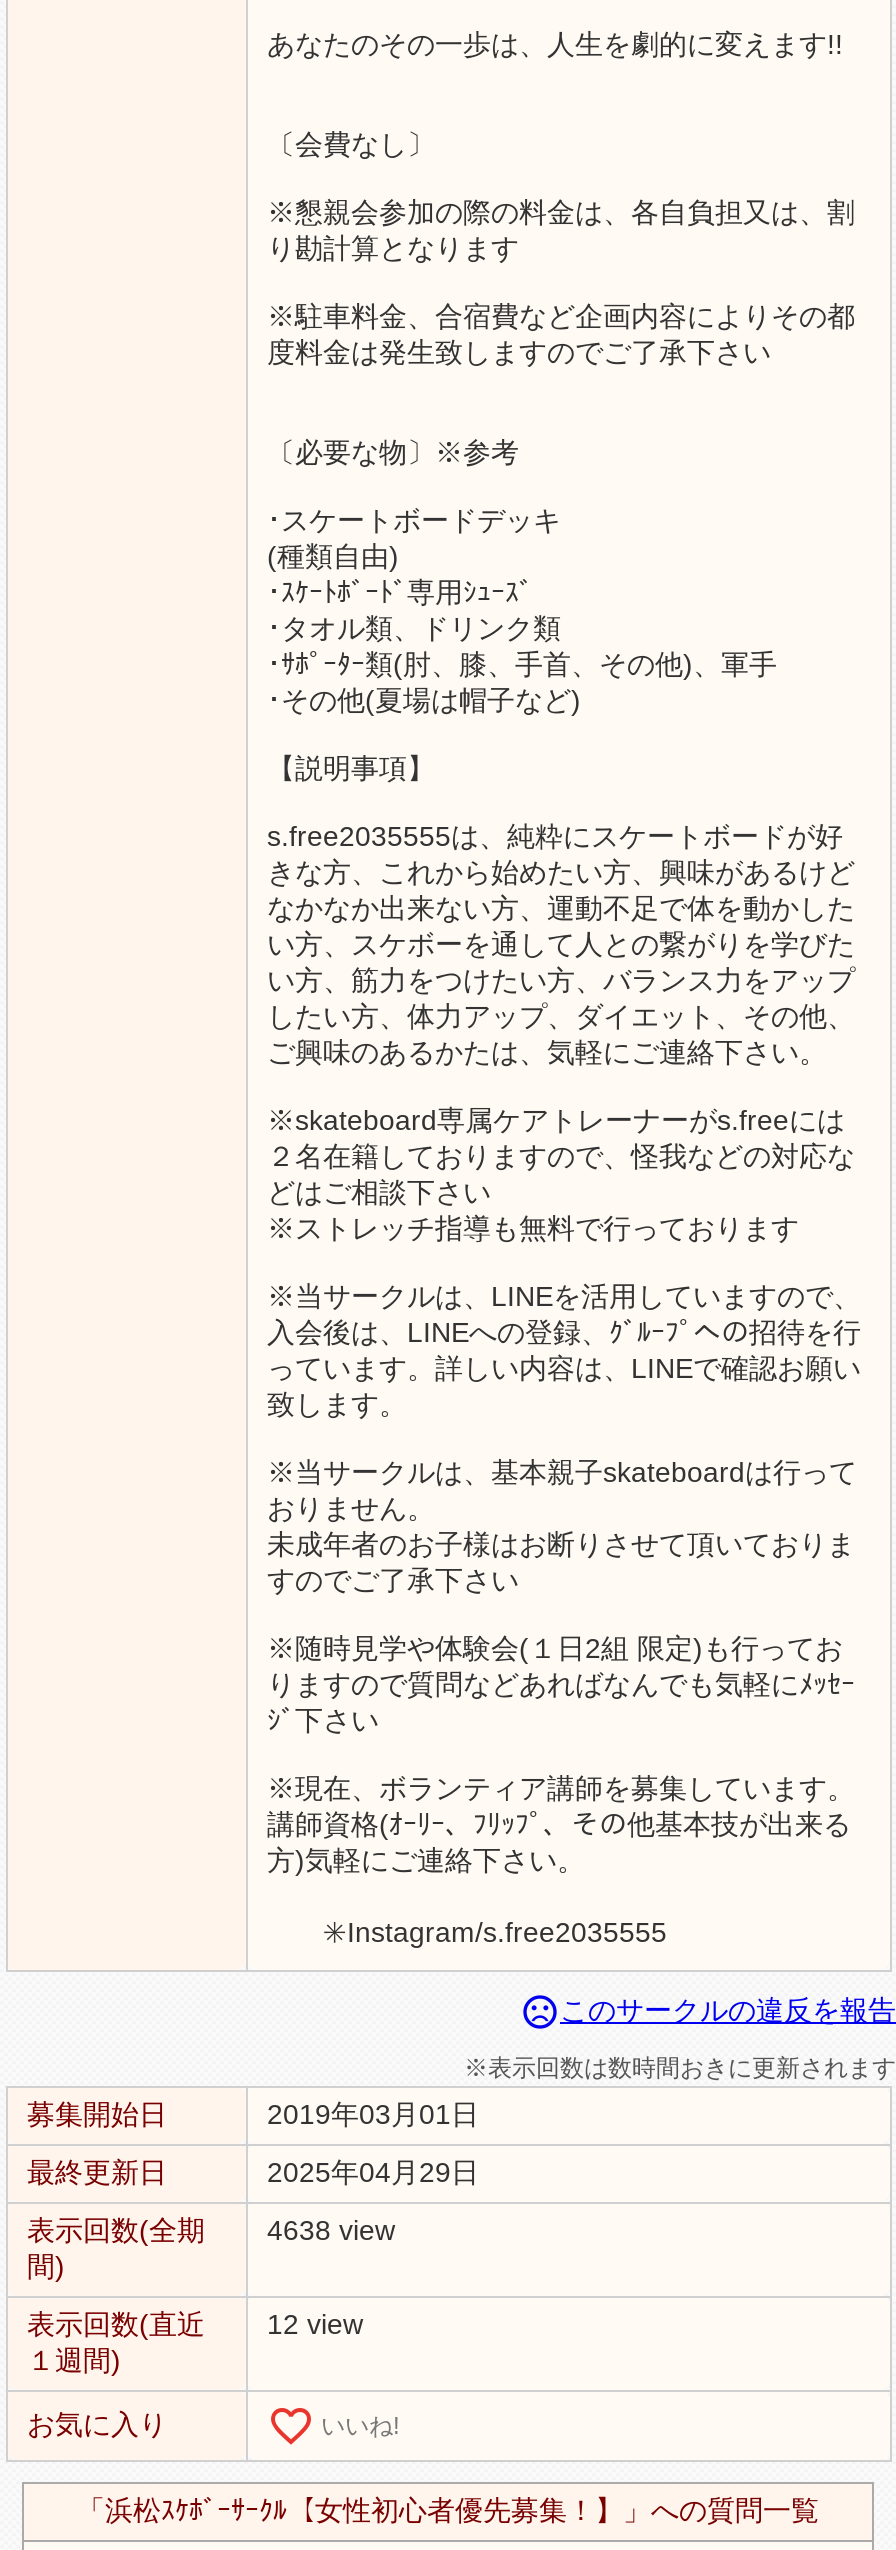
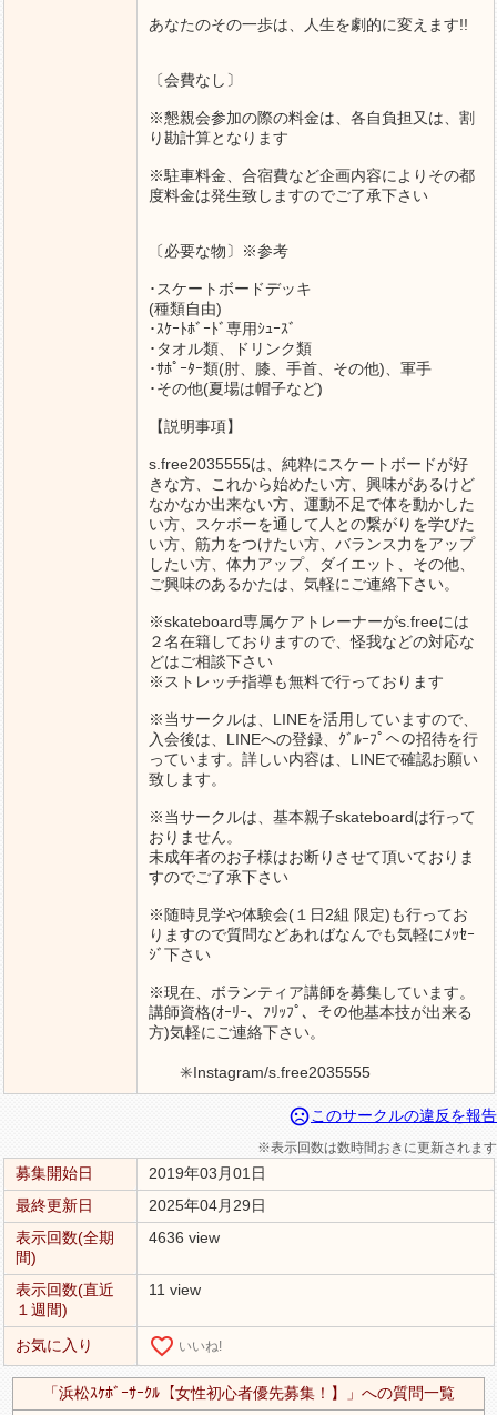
[27,2214,395,2246] 表示回数(全期 4638 view -> [15,1229,219,1246] 表示回数(全期 4636 view
[27,2308,363,2340] 表示回数(直近 12 view -> [15,1281,200,1298] 表示回数(直近 11 view

